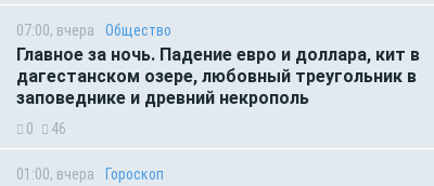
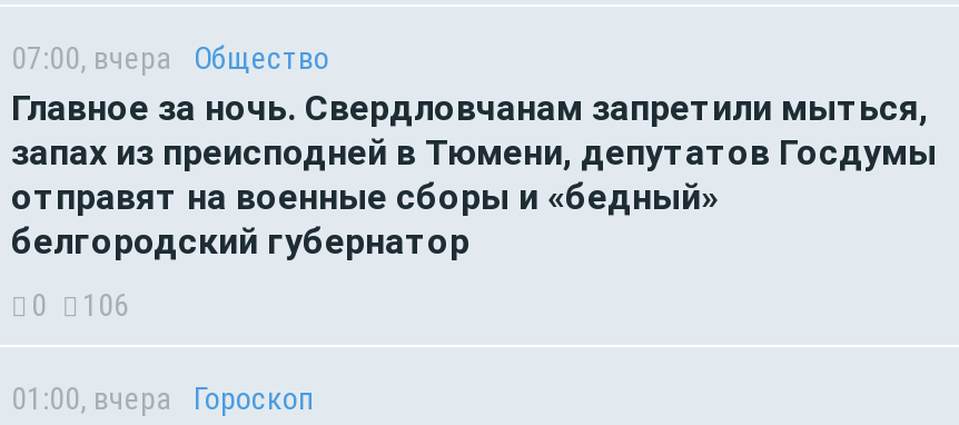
[16,44,420,108] Главное за ночь. Падение евро и доллара, кит в | дагестанском озере, любовный треугольник в | заповеднике и древний некрополь -> [11,88,937,264] Главное за ночь. Свердловчанам запретили мыться, | запах из преисподней в Тюмени, депутатов Госдумы | отправят на военные сборы и «бедный» | белгородский губернатор
[26,119,66,137] 0 46 -> [31,288,129,324] 0 106

